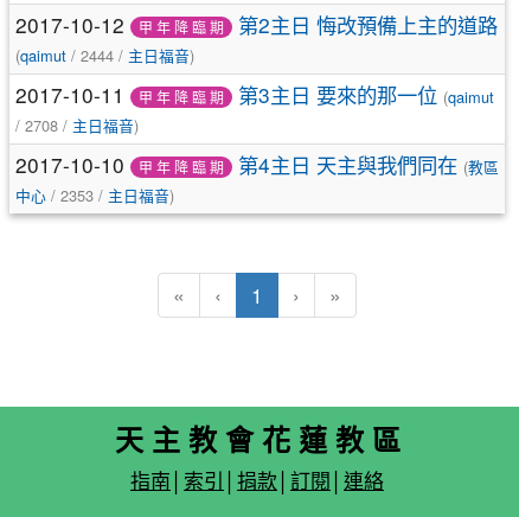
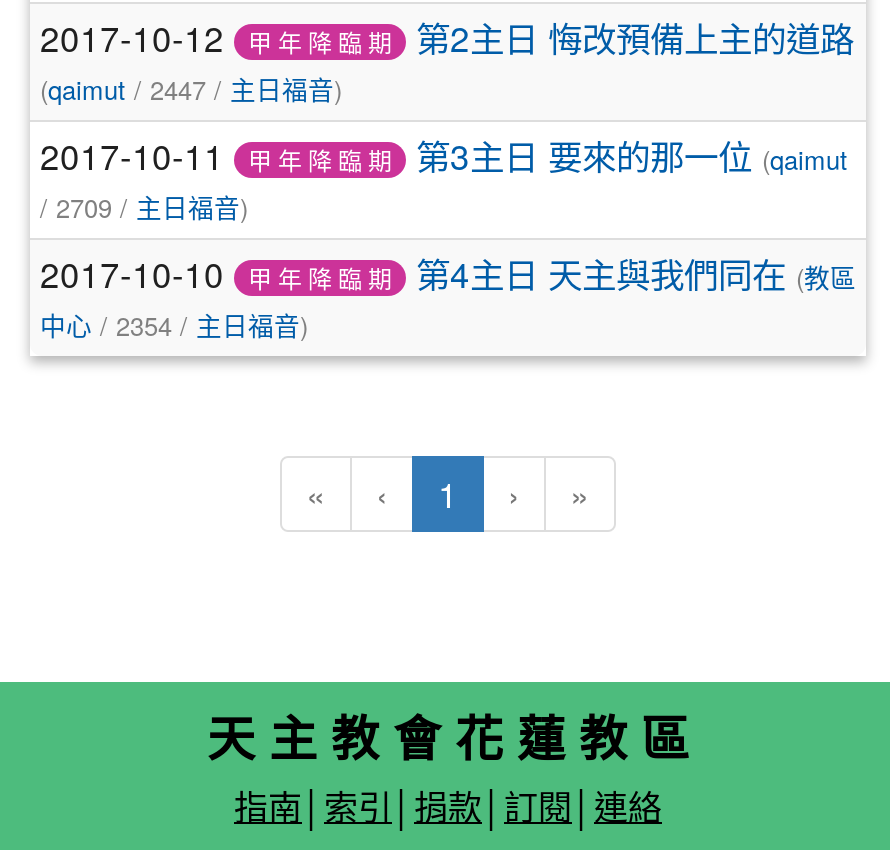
[15,44,194,66] (qaimut / 2444 /主日福音) -> [40,70,342,108] (qaimut / 2447 /主日福音)
[15,114,139,136] / 2708 /主日福音) -> [40,188,248,226] / 2709 /主日福音)
[15,184,174,206] 中心/ 2353 /主日福音) -> [40,306,308,344] 中心/ 2354 /主日福音)

